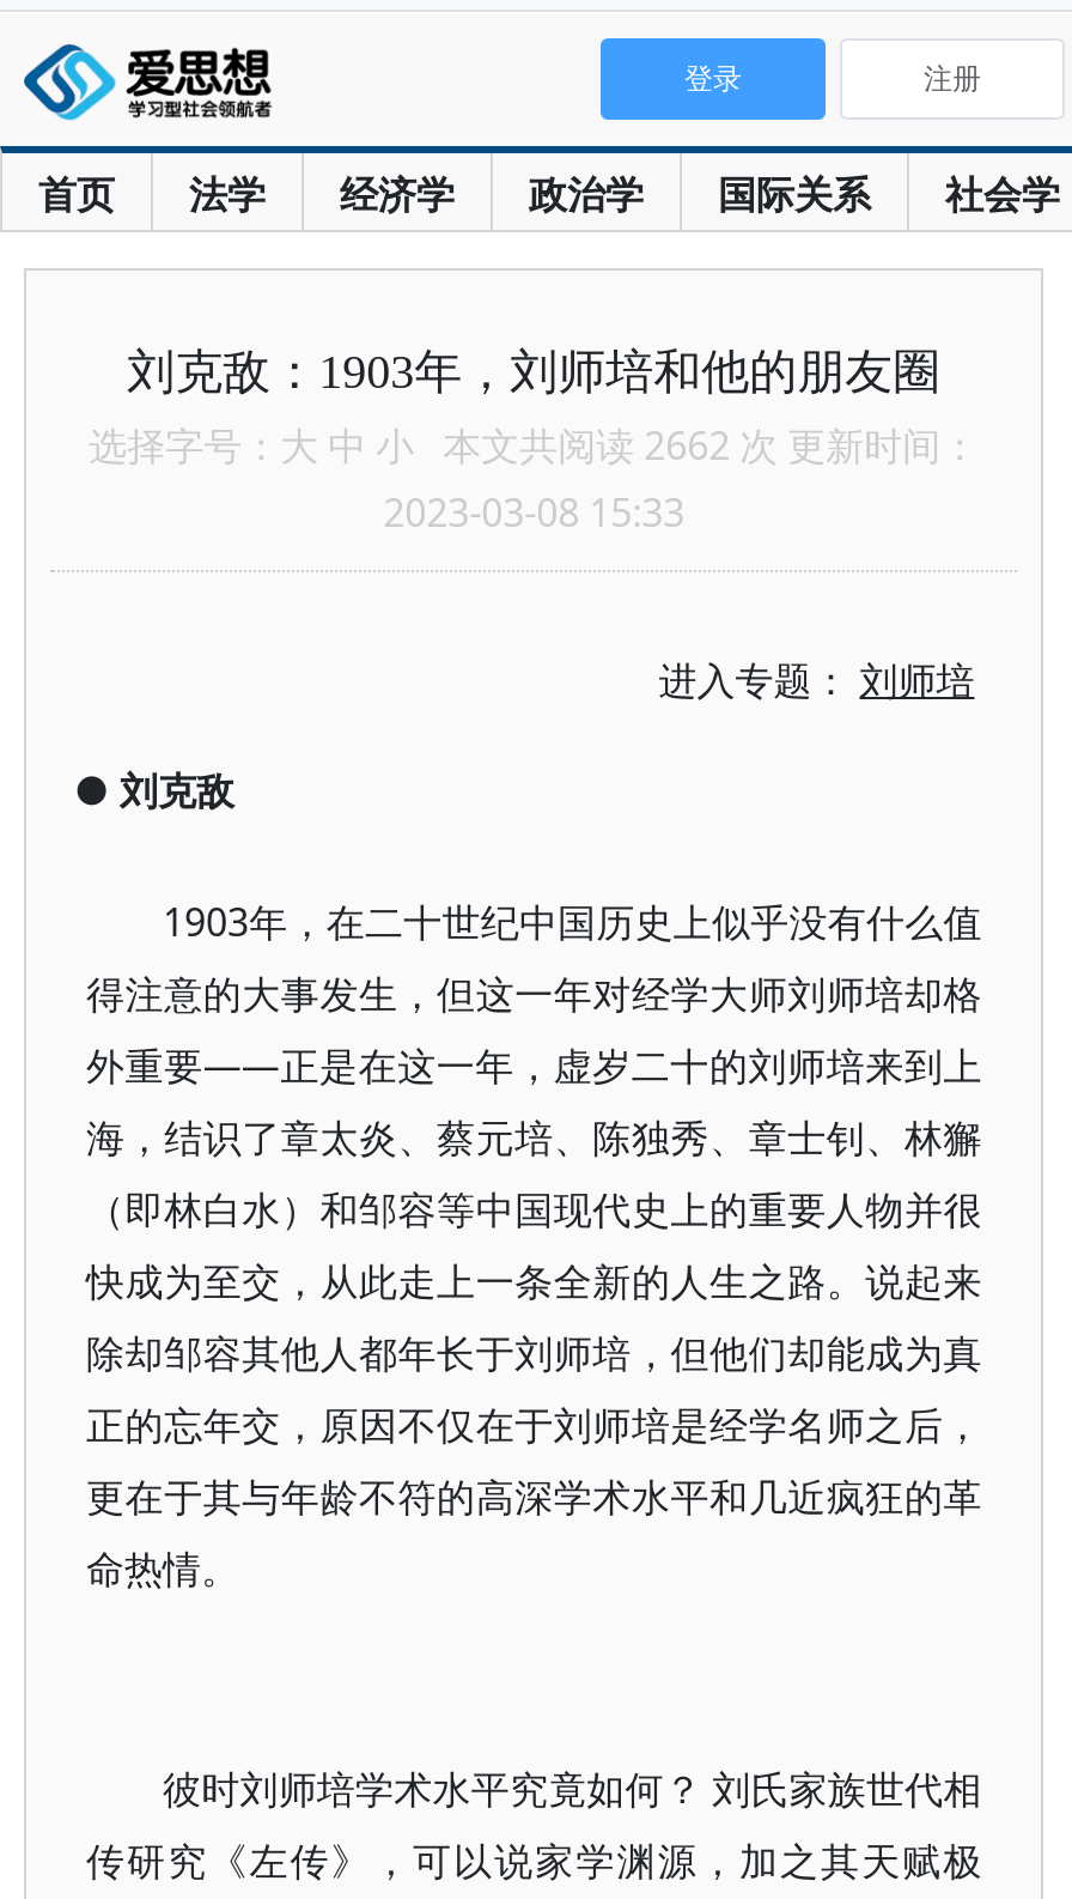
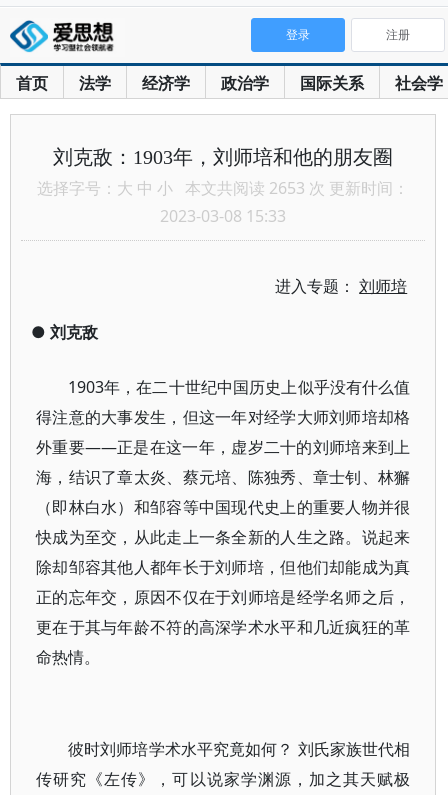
[89,419,979,472] 选择字号：大 中 小本文共阅读 2662 次 更新时间： -> [37,177,409,199] 选择字号：大 中 小本文共阅读 2653 次 更新时间：

